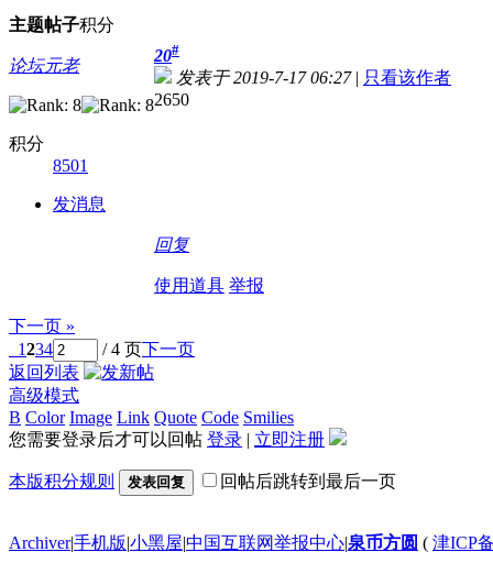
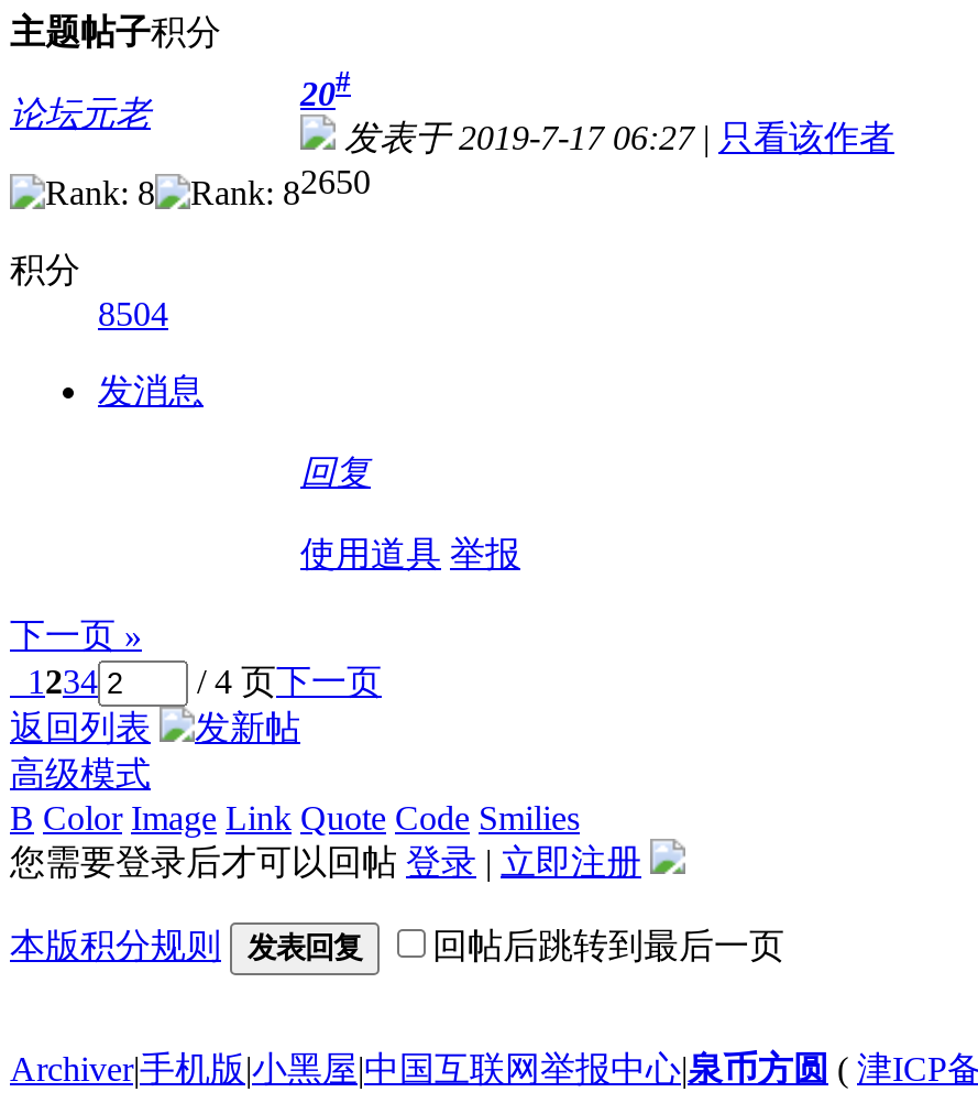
[53,156,88,175] 8501 -> [98,295,168,332] 8504

